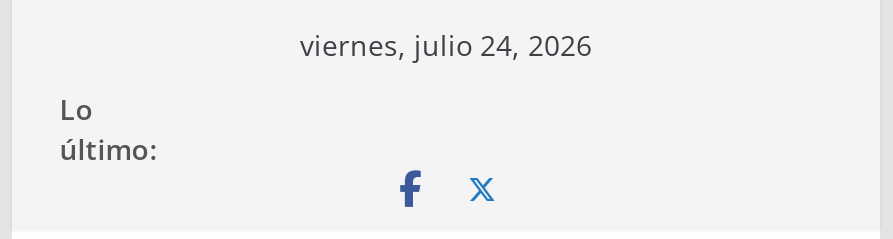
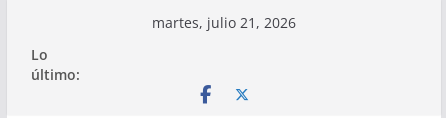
[300,26,592,64] viernes, julio 24, 2026 -> [152,13,296,32] martes, julio 21, 2026

